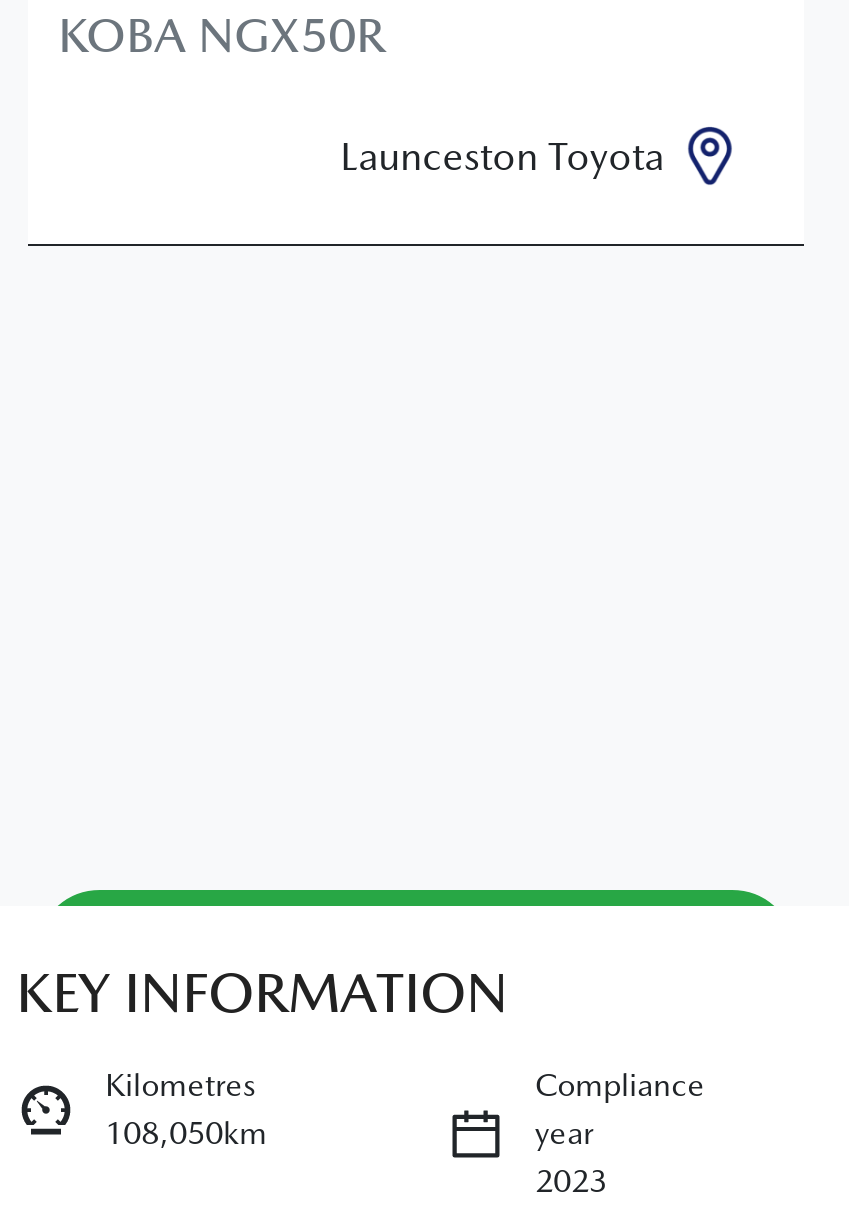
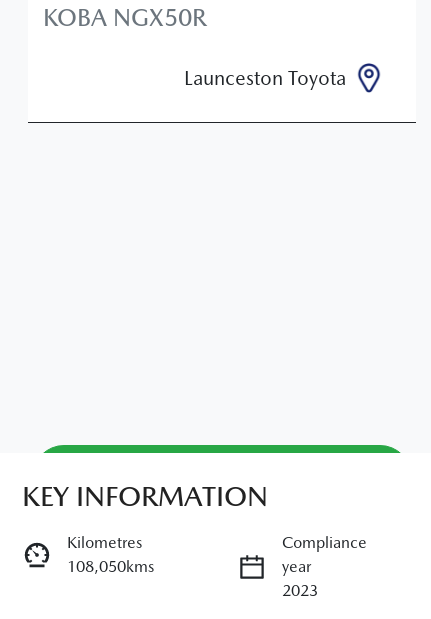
[105,1114,267,1152] 108,050km -> [66,557,153,576] 108,050kms

